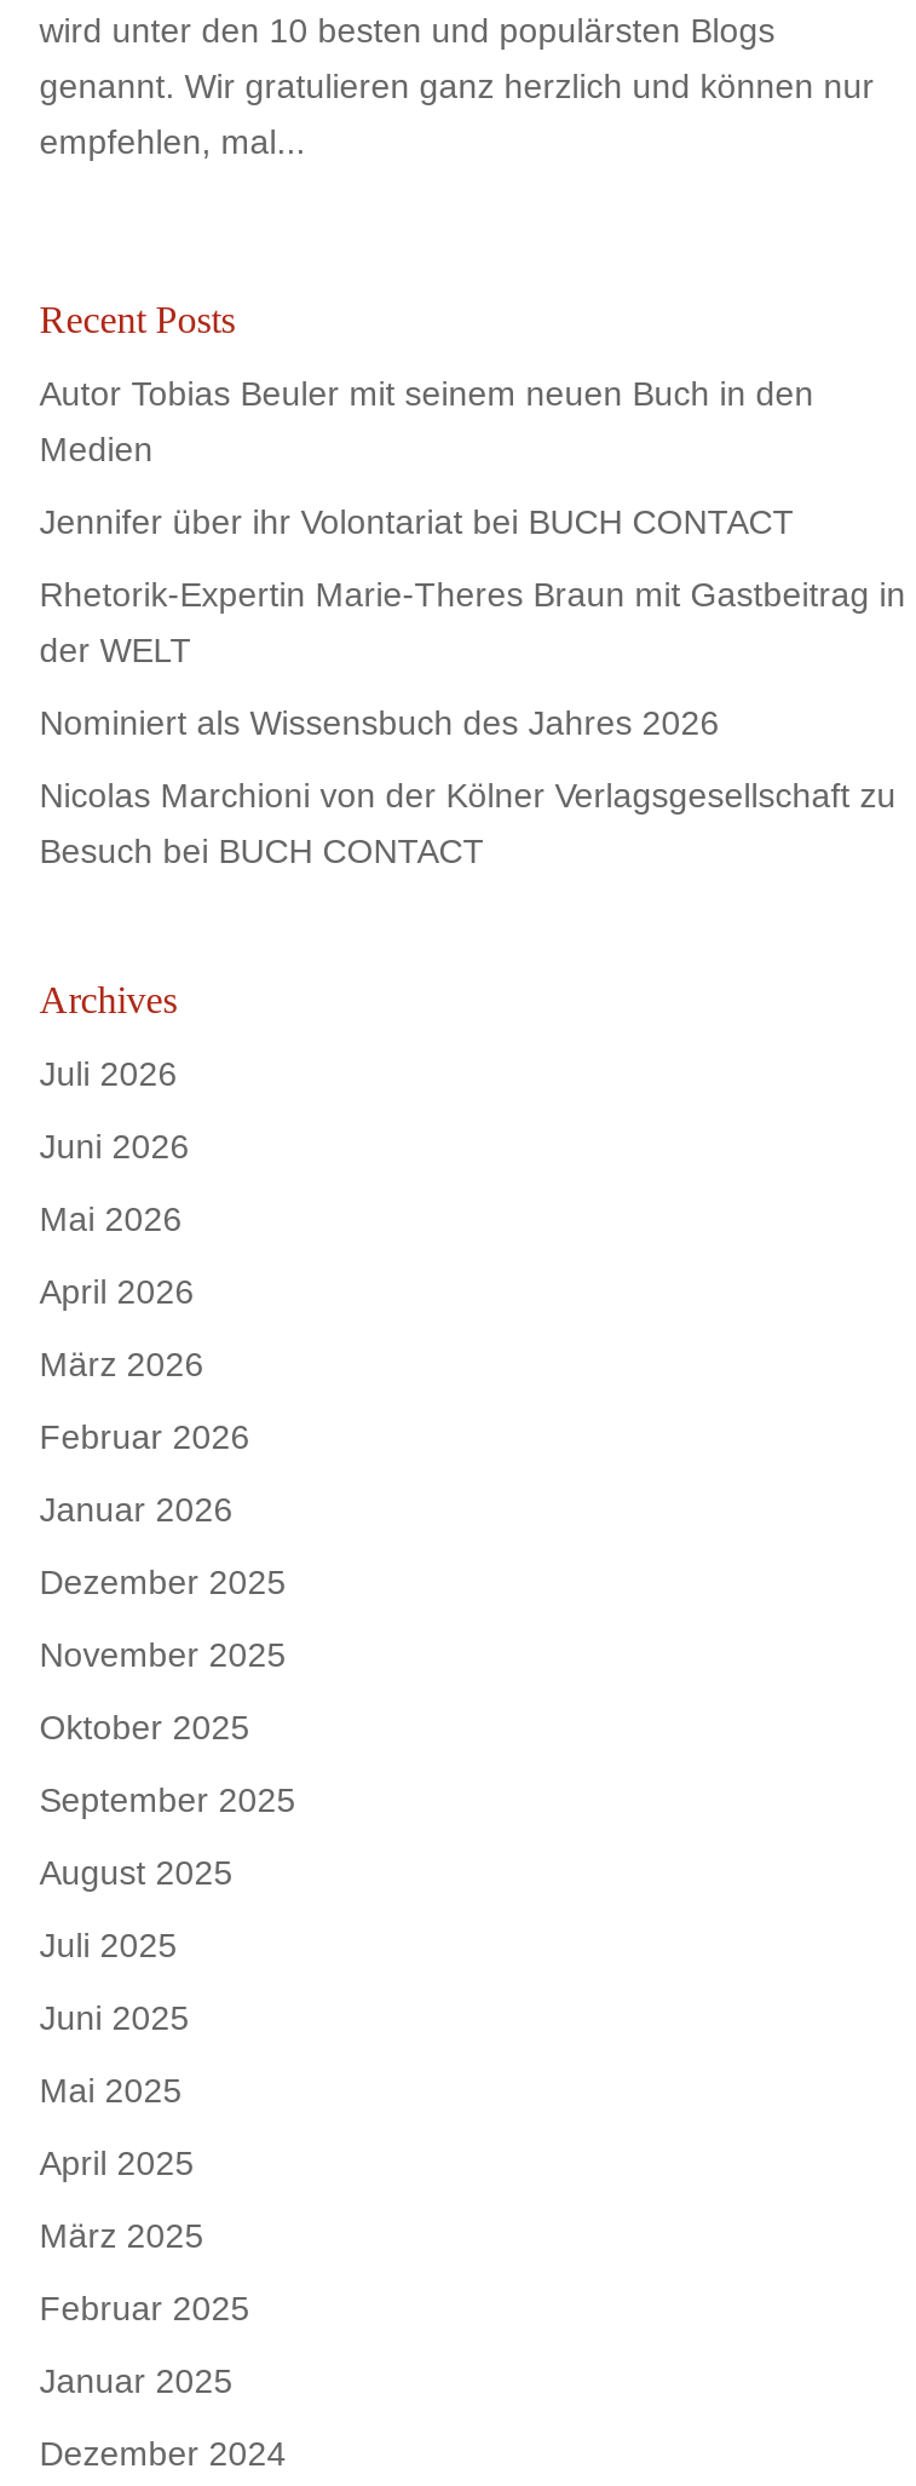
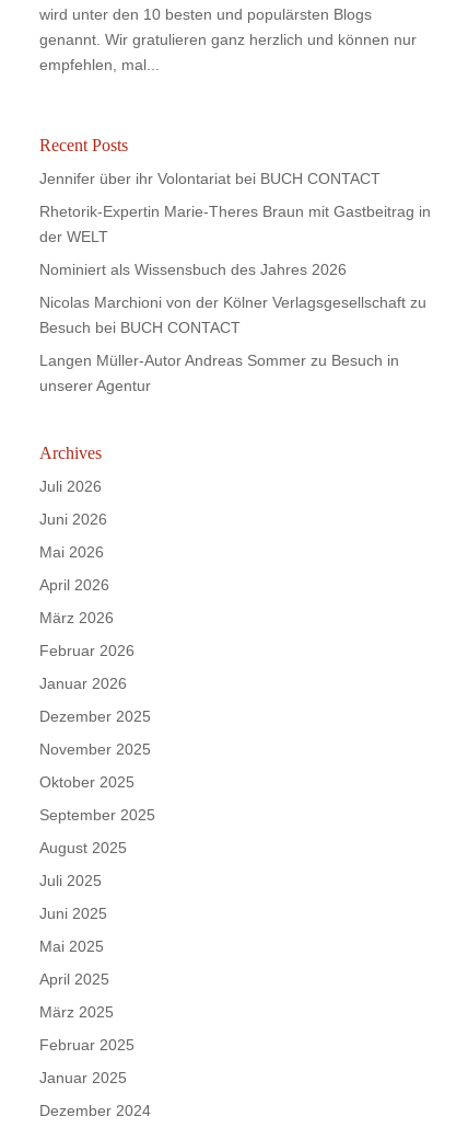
[39,374,814,468] Autor Tobias Beuler mit seinem neuen Buch in den | Medien -> none
moved [39,502,906,870] -> [39,170,431,336]: Jennifer über ihr Volontariat bei BUCH CONTACT | Rhetorik-Expertin Marie-Theres Braun mit Gastbeitrag in | der WELT | Nominiert als Wissensbuch des Jahres 2026 | Nicolas Marchioni von der Kölner Verlagsgesellschaft zu | Besuch bei BUCH CONTACT
none -> [39,351,399,394] Langen Müller-Autor Andreas Sommer zu Besuch in | unserer Agentur

